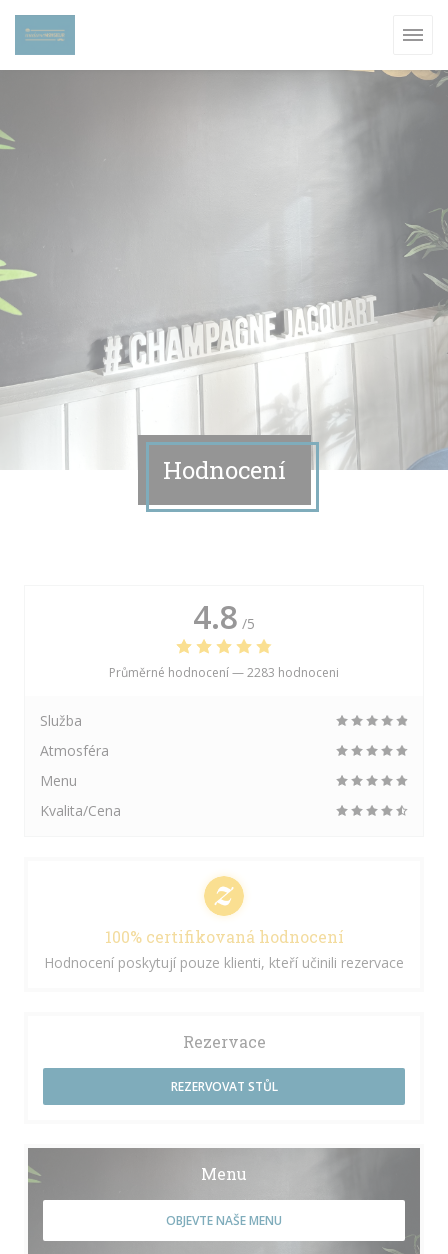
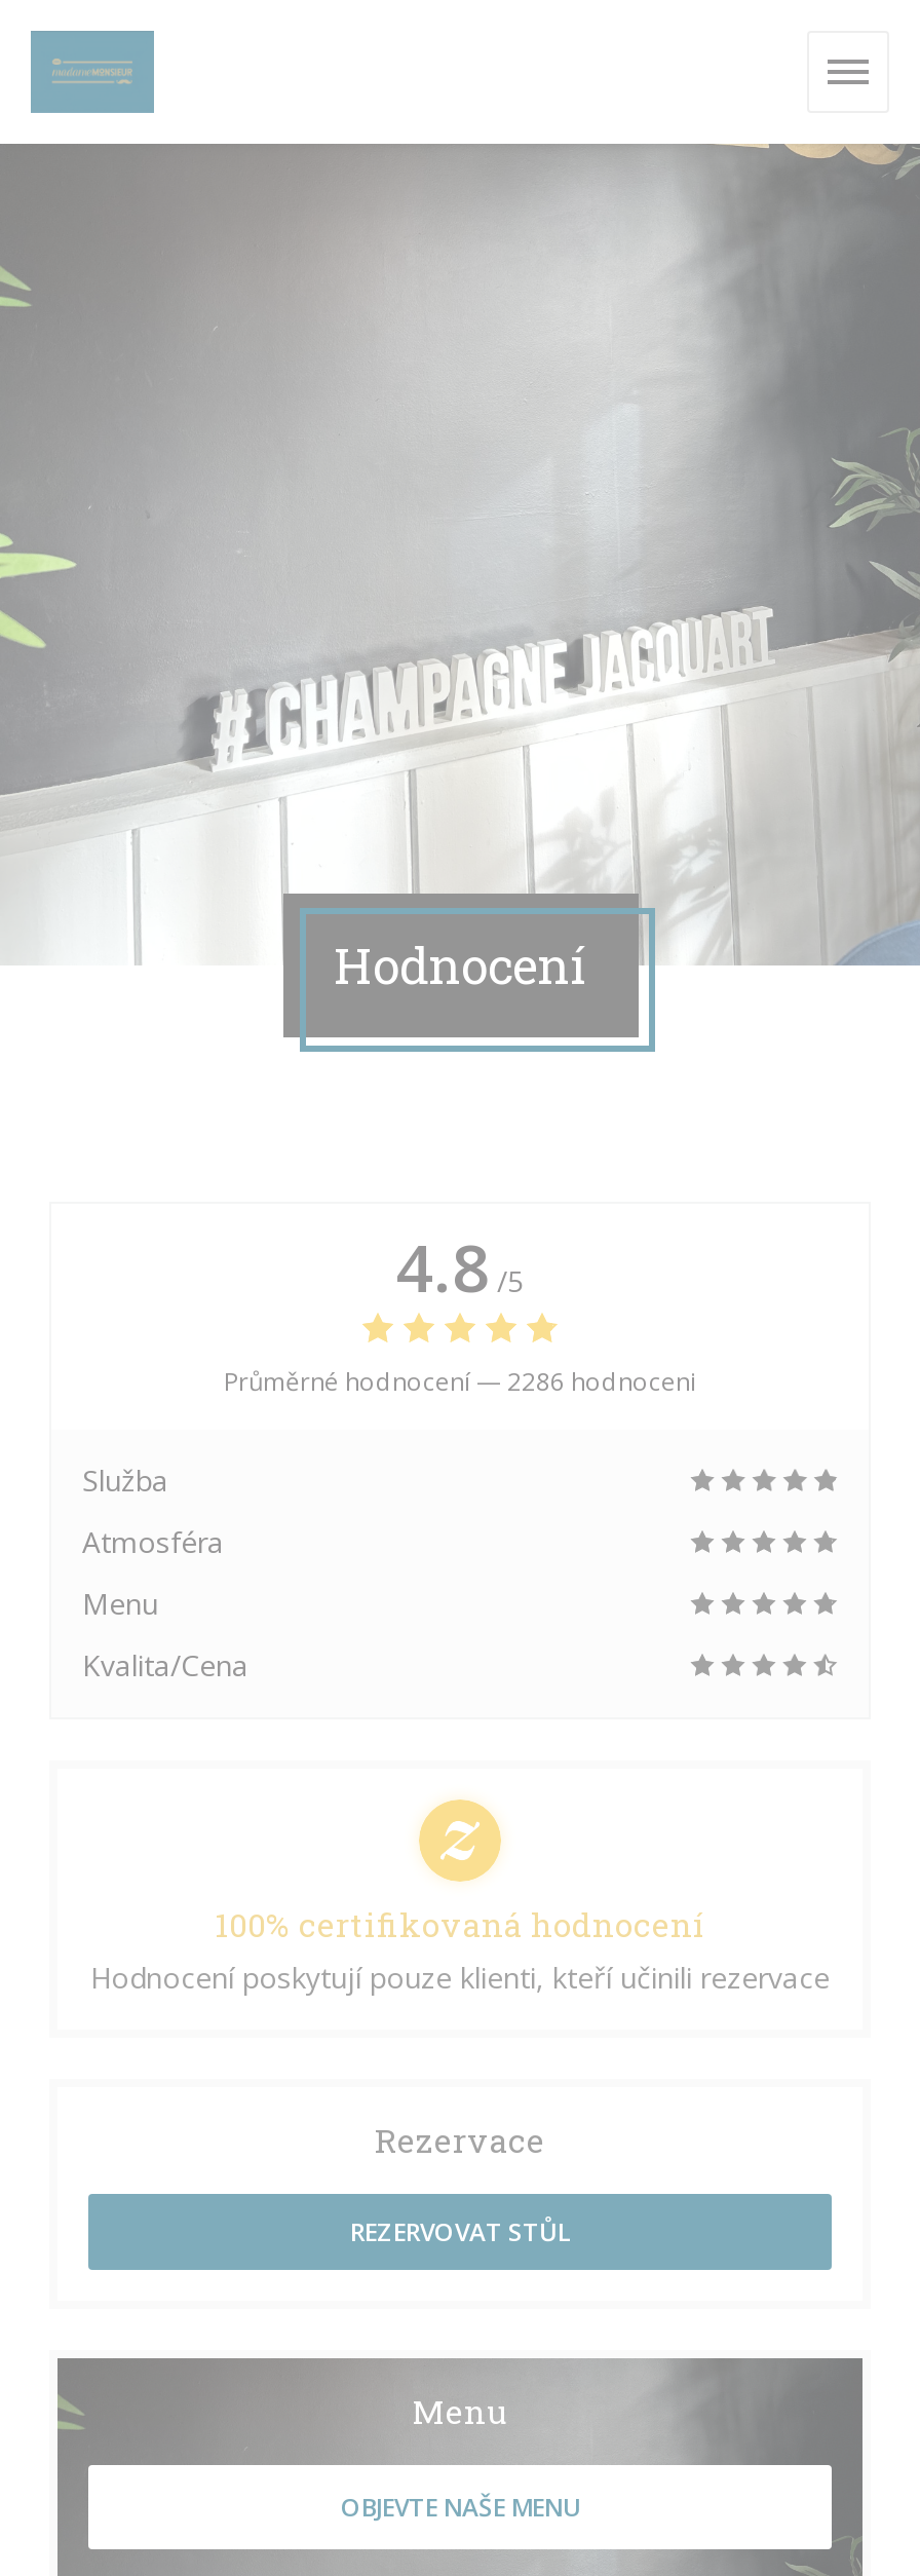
[109,664,339,681] Průměrné hodnocení — 2283 hodnoceni -> [224,1364,696,1399] Průměrné hodnocení — 2286 hodnoceni

